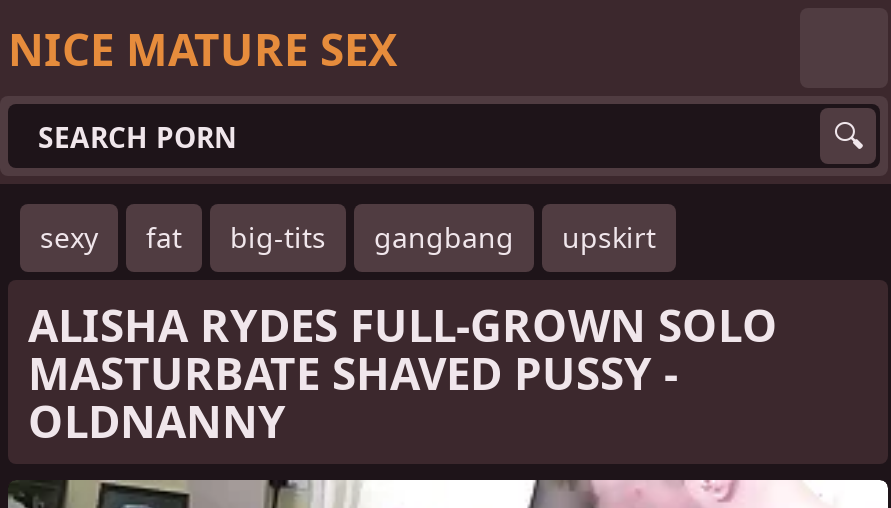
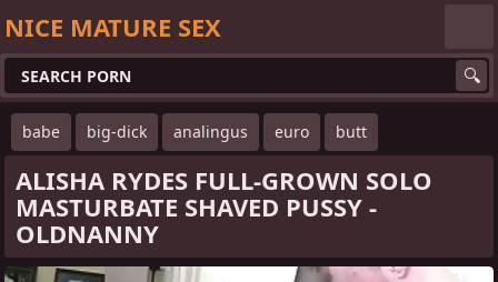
[40,218,656,256] sexy | fat | big-tits | gangbang | upskirt -> [22,121,367,142] babe | big-dick | analingus | euro | butt

